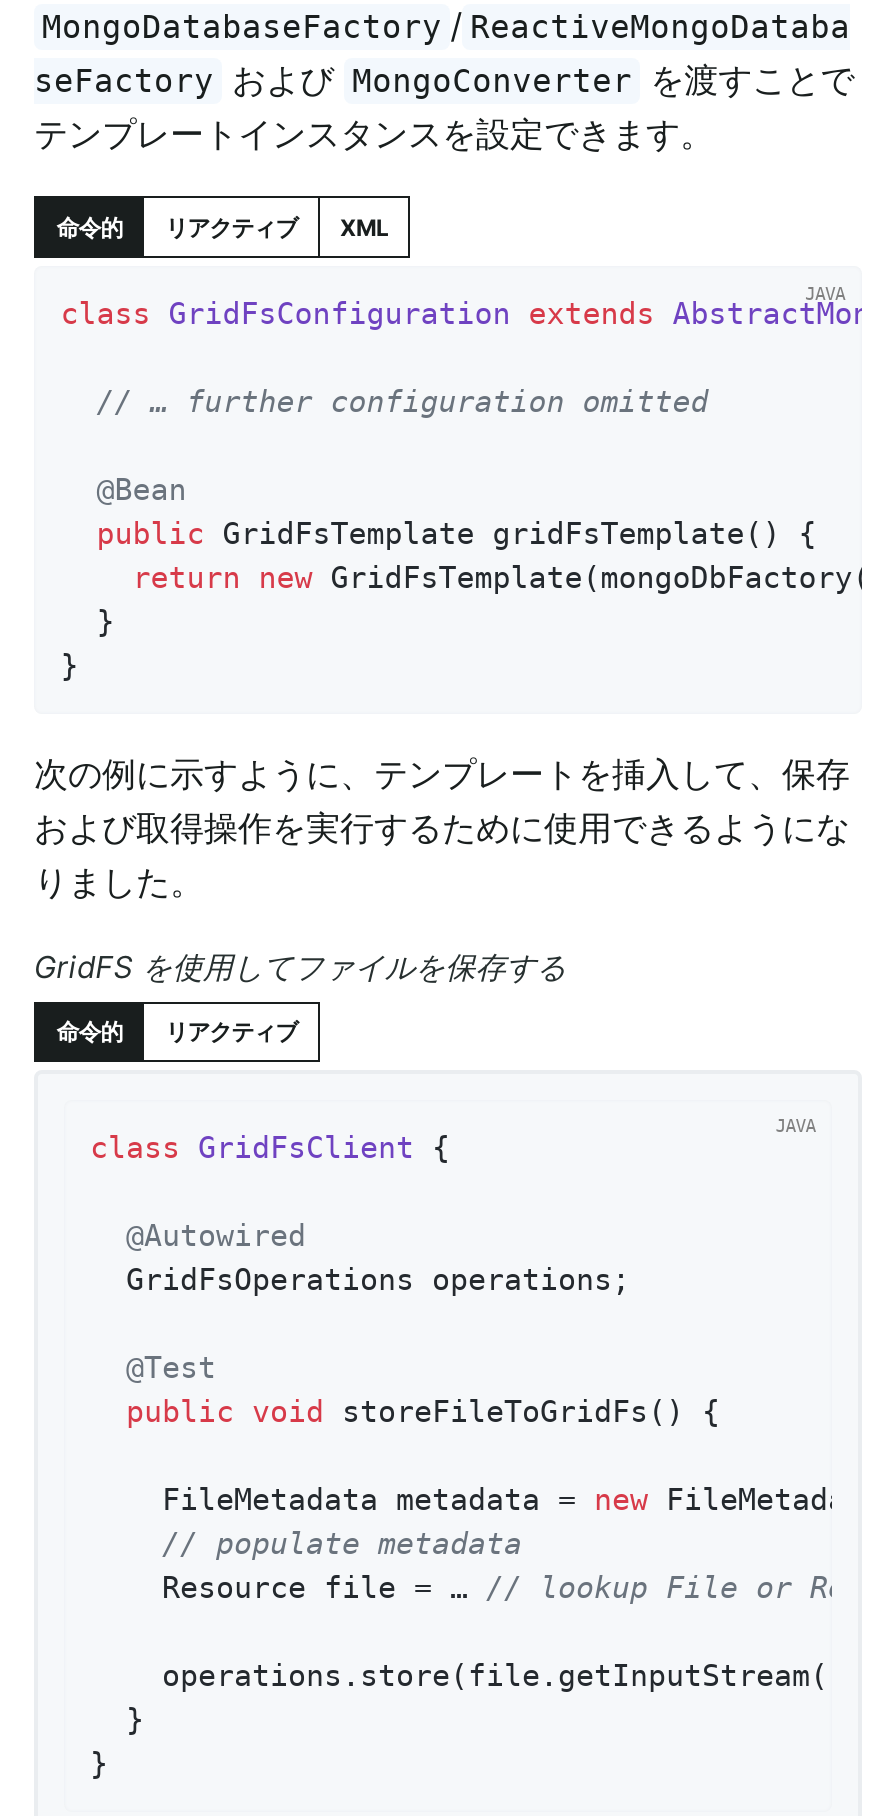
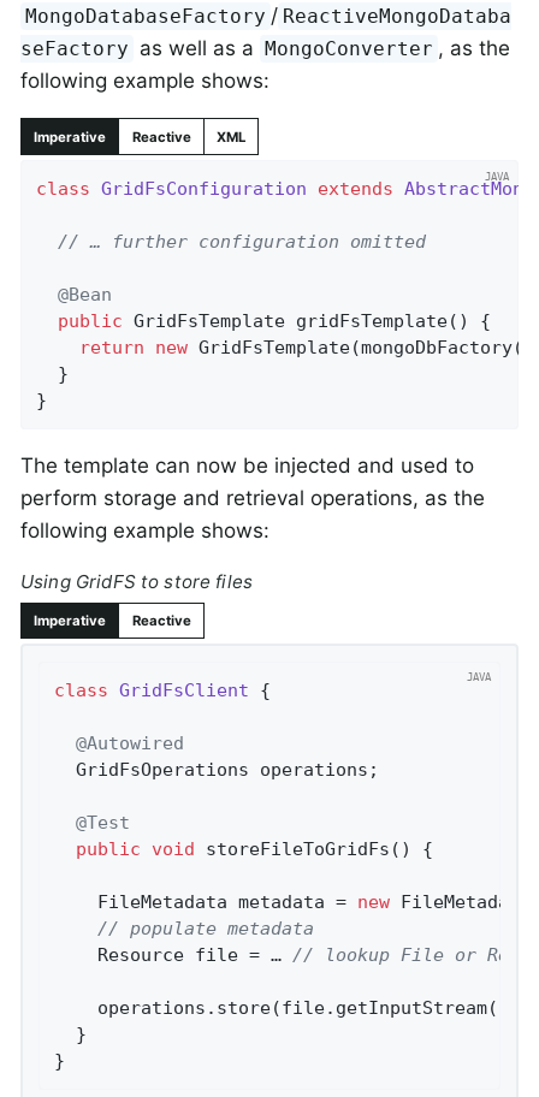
[34,61,854,155] seFactory および MongoConverter を渡すことで | テンプレートインスタンスを設定できます。 -> [20,37,510,93] seFactory as well as a MongoConverter , as the | following example shows:
[56,213,297,241] 命令的 | リアクティブ -> [34,128,191,145] Imperative | Reactive
[34,755,850,903] 次の例に示すように、テンプレートを挿入して、保存 | および取得操作を実行するために使用できるようにな | りました。 -> [20,454,485,543] The template can now be injected and used to | perform storage and retrieval operations, as the | following example shows:
[34,949,566,987] GridFS を使用してファイルを保存する -> [20,571,253,593] Using GridFS to store files
[56,1017,297,1045] 命令的 | リアクティブ -> [34,612,191,629] Imperative | Reactive

